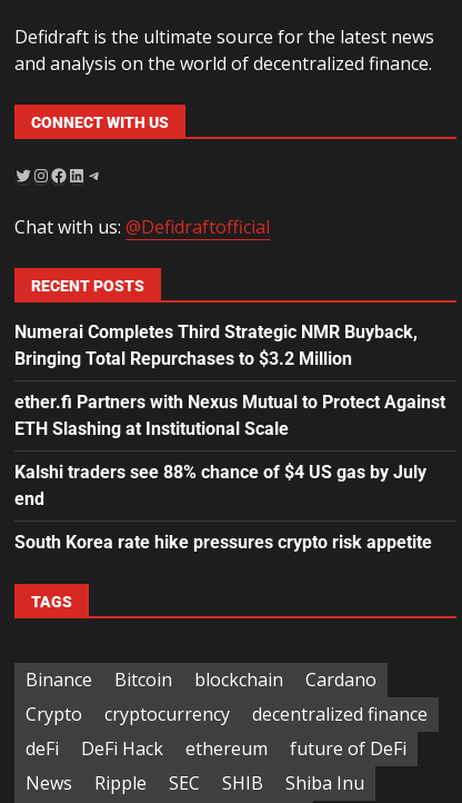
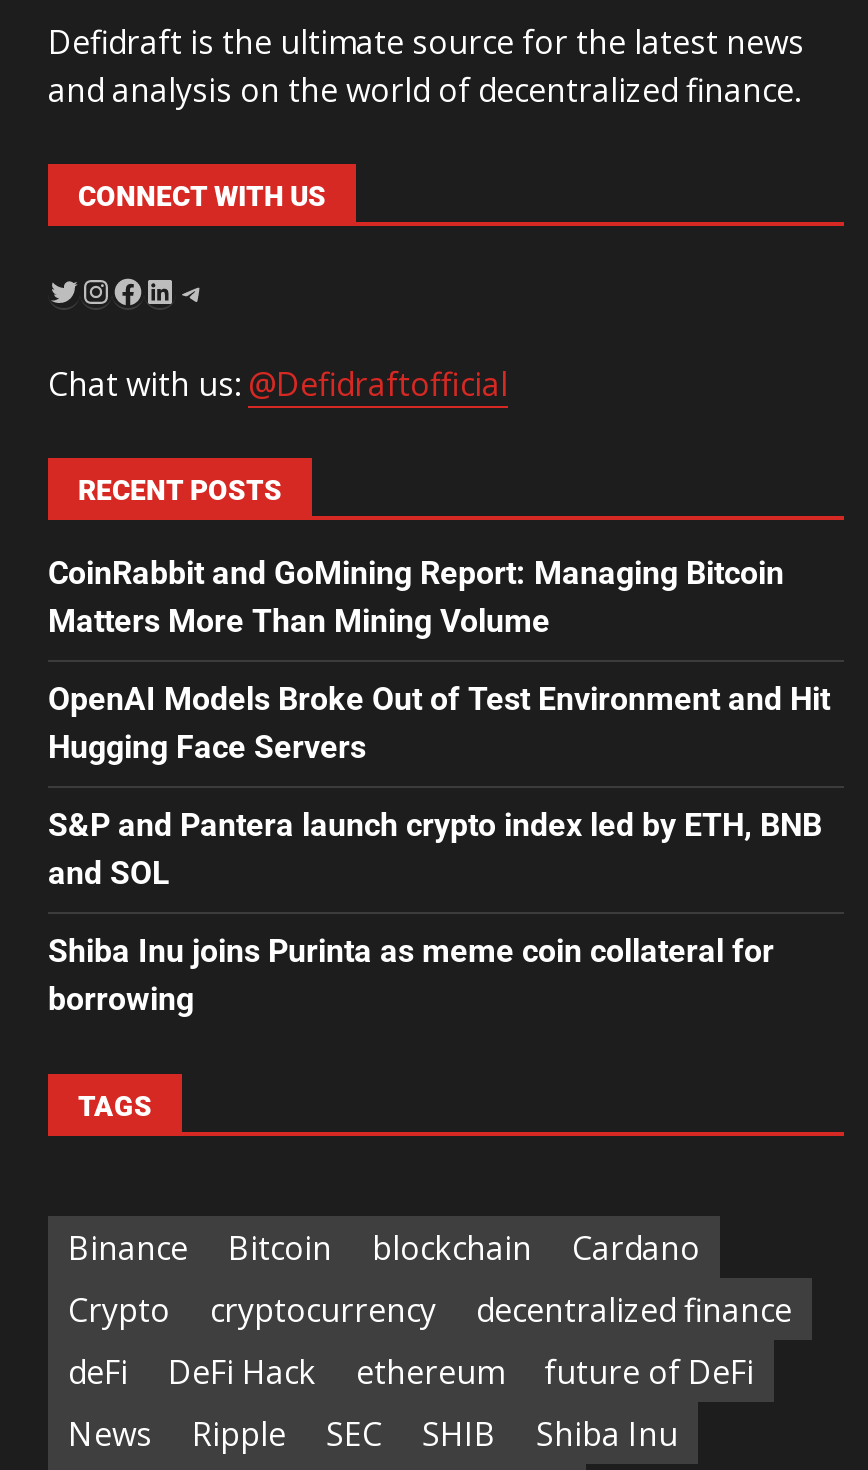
[14,321,418,369] Numerai Completes Third Strategic NMR Buyback, | Bringing Total Repurchases to $3.2 Million -> [48,555,784,641] CoinRabbit and GoMining Report: Managing Bitcoin | Matters More Than Mining Volume
[14,391,445,439] ether.fi Partners with Nexus Mutual to Protect Against | ETH Slashing at Institutional Scale -> [48,681,830,767] OpenAI Models Broke Out of Test Environment and Hit | Hugging Face Servers
[14,461,426,509] Kalshi traders see 88% chance of $4 US gas by July | end -> [48,807,822,893] S&P and Pantera launch crypto index led by ETH, BNB | and SOL
[14,531,432,552] South Korea rate hike pressures crypto risk appetite -> [48,933,774,1019] Shiba Inu joins Purinta as meme coin collateral for | borrowing

